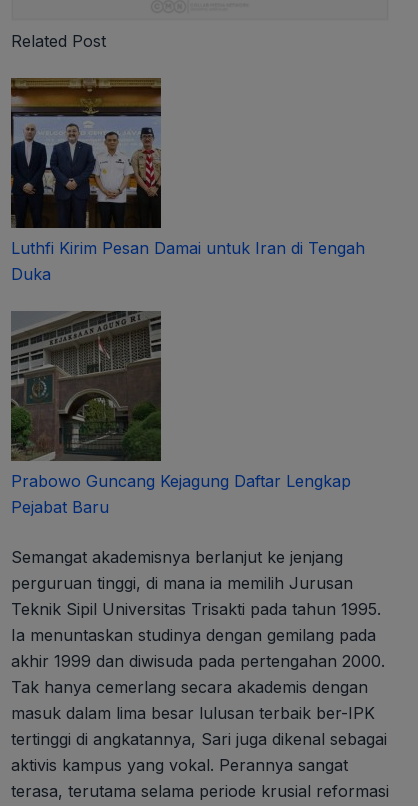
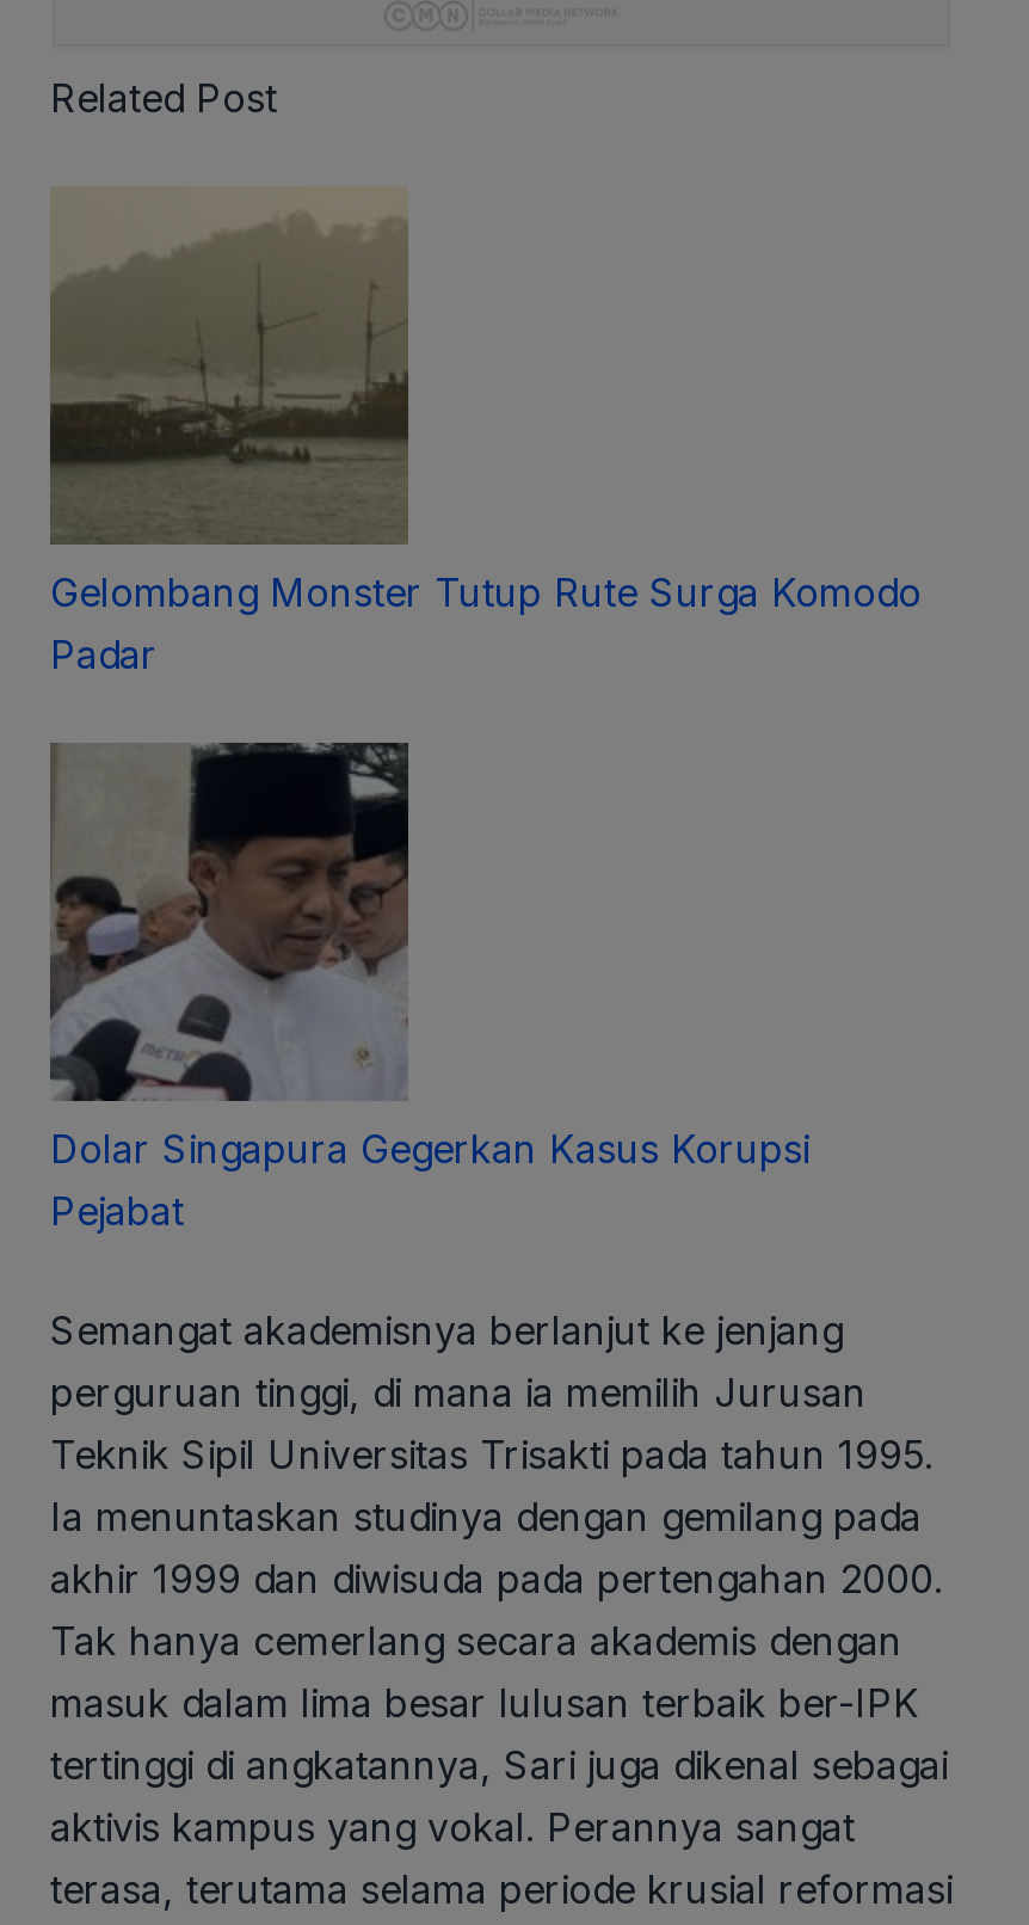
[10,77,365,284] [image] | Luthfi Kirim Pesan Damai untuk Iran di Tengah | Duka -> [48,186,922,678] [image] | Gelombang Monster Tutup Rute Surga Komodo | Padar
[10,310,351,517] [image] | Prabowo Guncang Kejagung Daftar Lengkap | Pejabat Baru -> [50,743,809,1235] [image] | Dolar Singapura Gegerkan Kasus Korupsi | Pejabat

